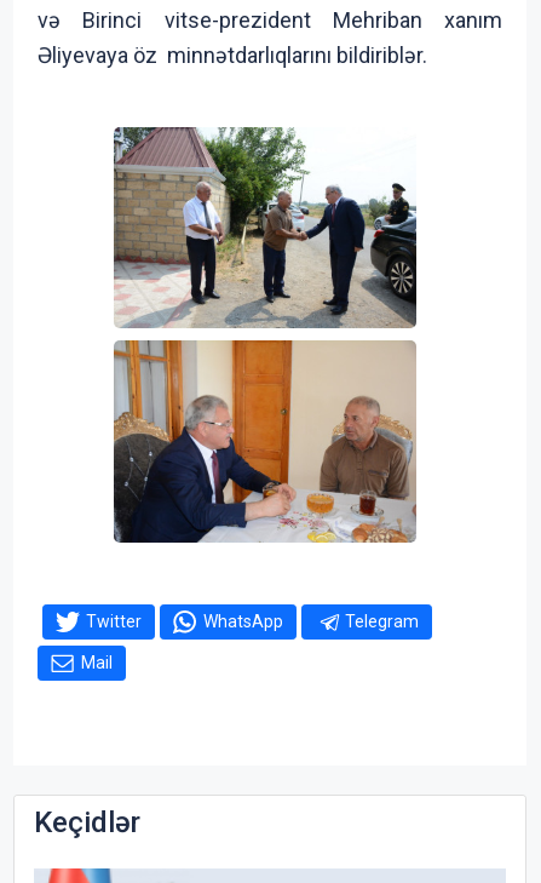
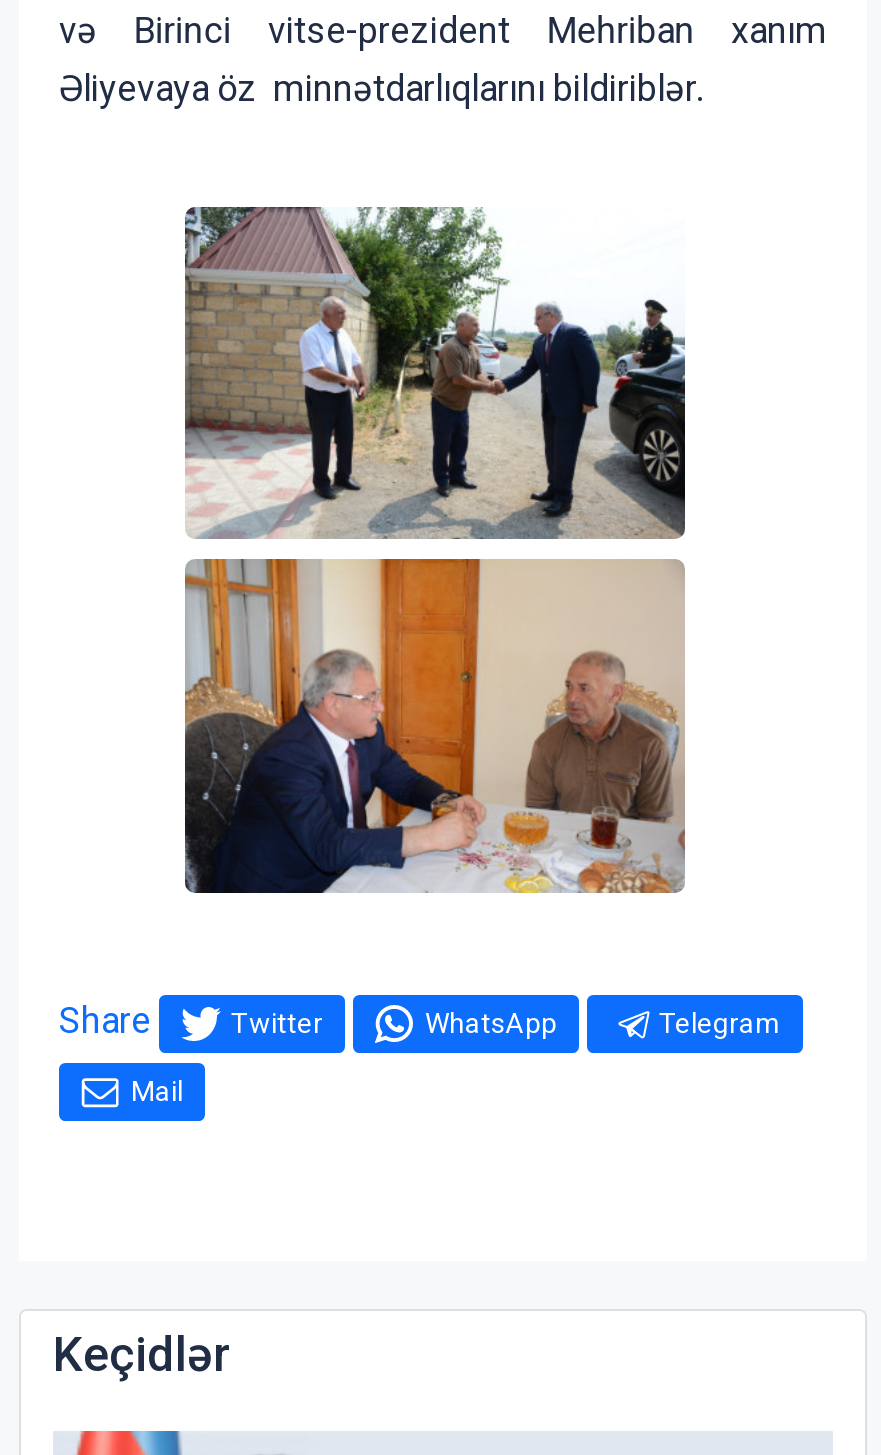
none -> [59,999,151,1041] Share

